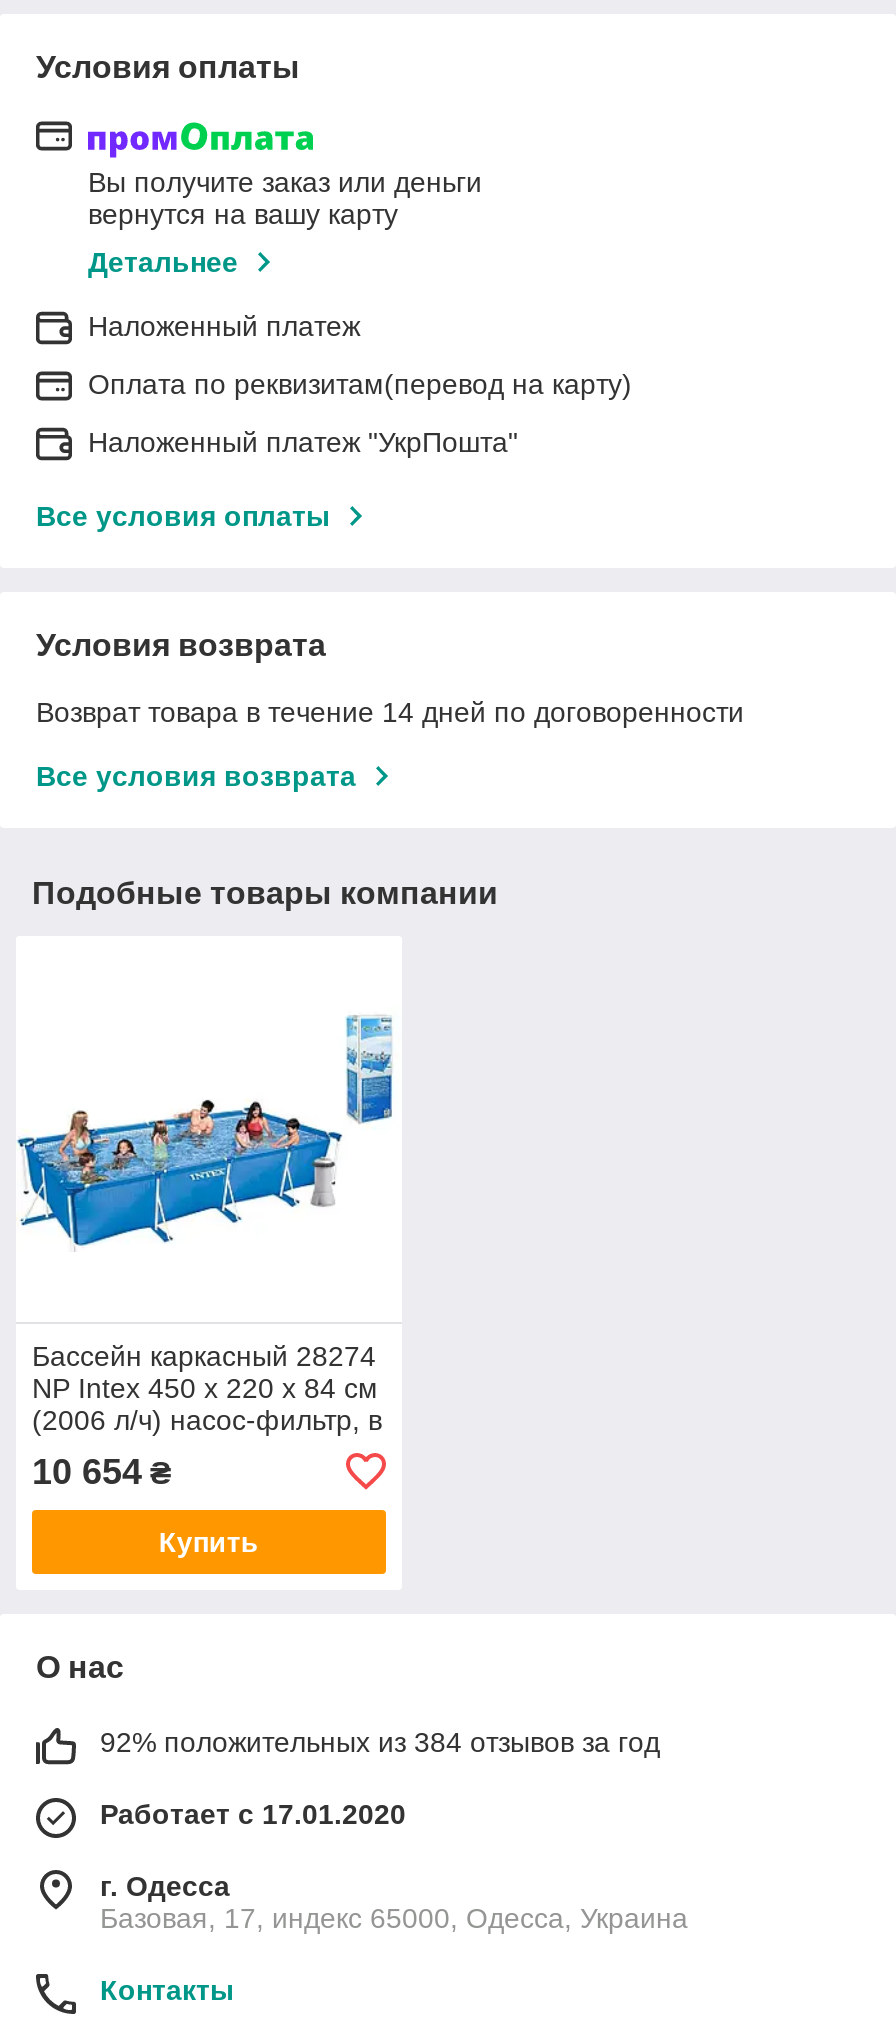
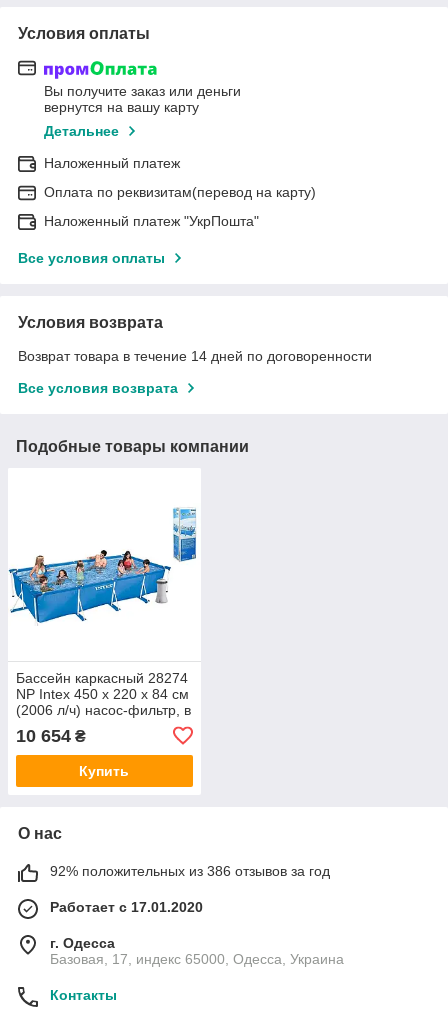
[100,1726,660,1758] 92% положительных из 384 отзывов за год -> [50,863,330,879] 92% положительных из 386 отзывов за год

